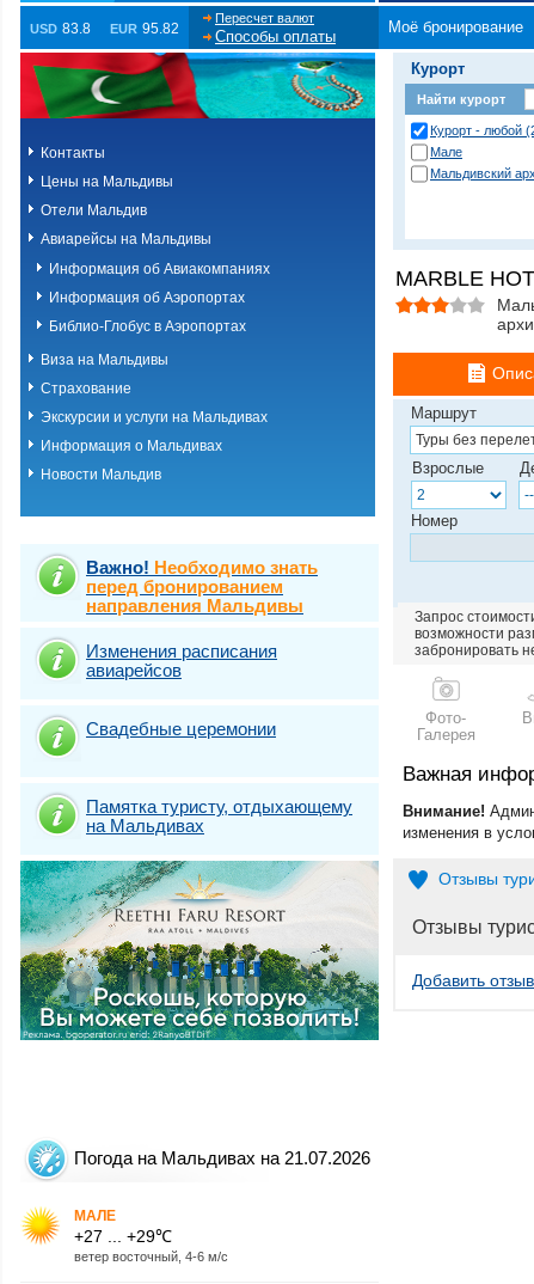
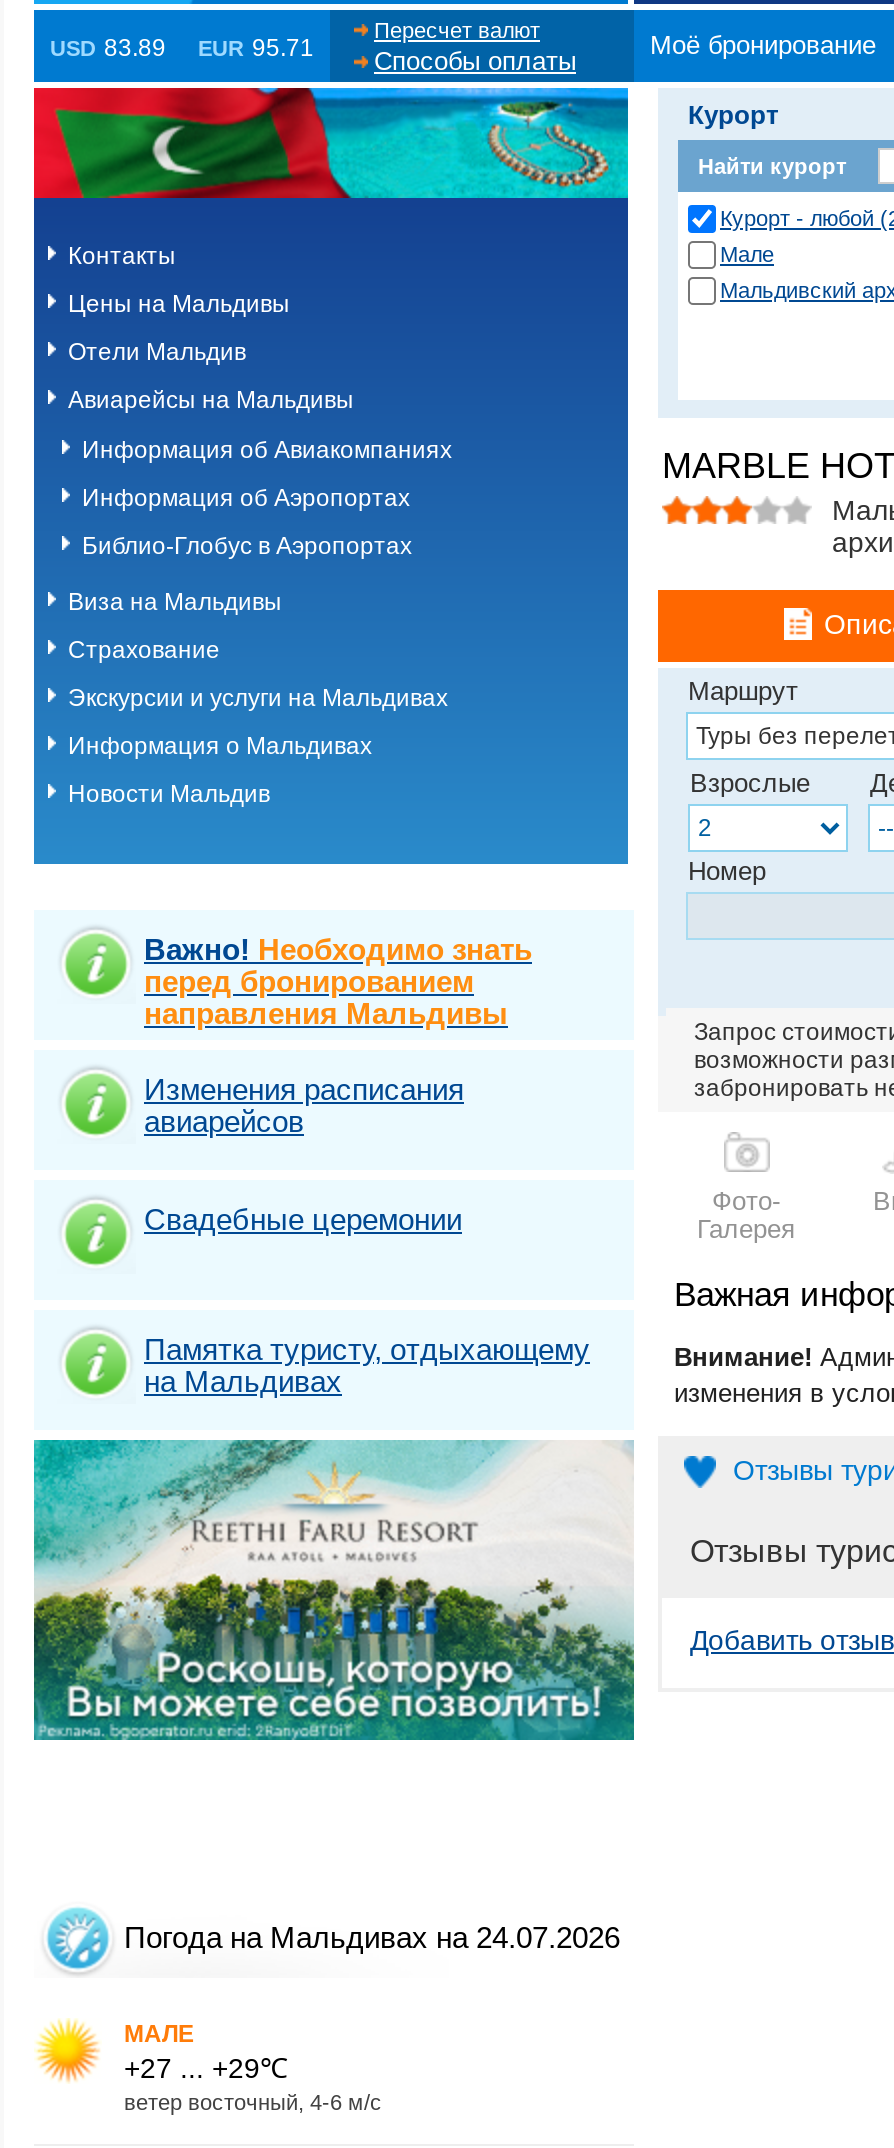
[30,20,91,37] USD 83.8 -> [50,34,166,62] USD 83.89
[110,20,179,37] EUR 95.82 -> [198,34,314,62] EUR 95.71
[74,1148,370,1168] Погода на Мальдивах на 21.07.2026 -> [124,1920,620,1954] Погода на Мальдивах на 24.07.2026

